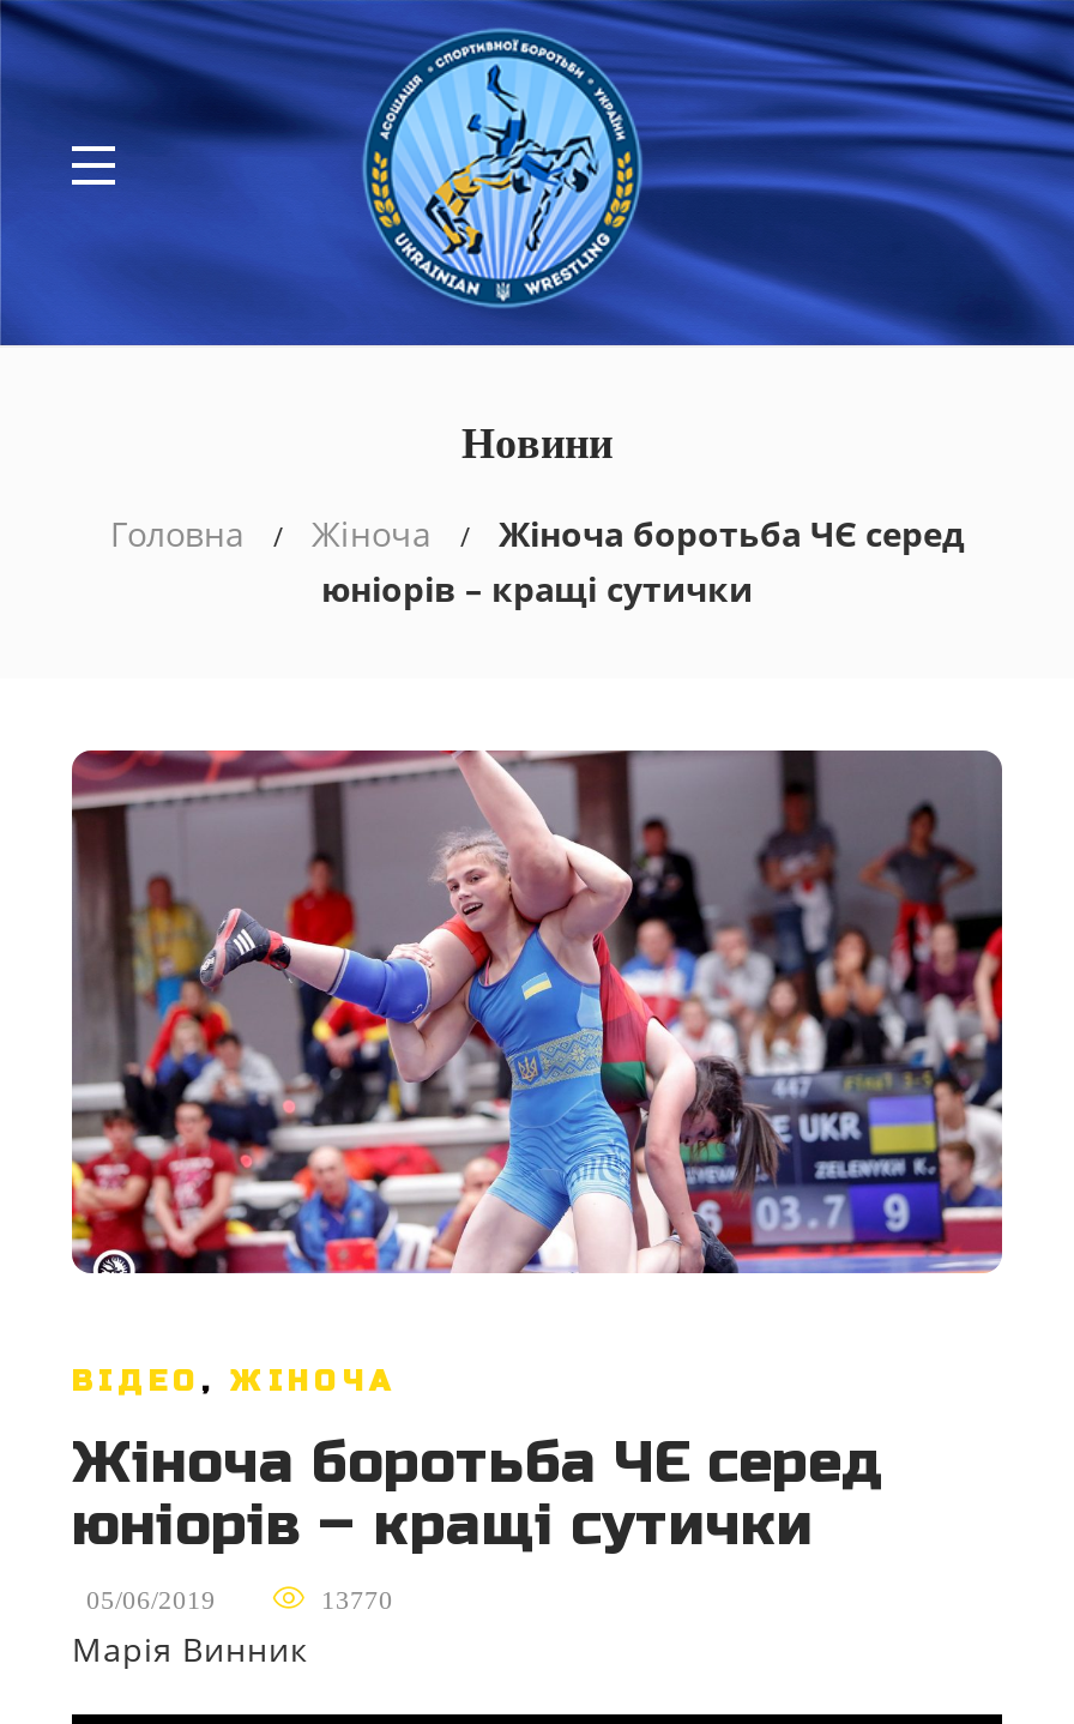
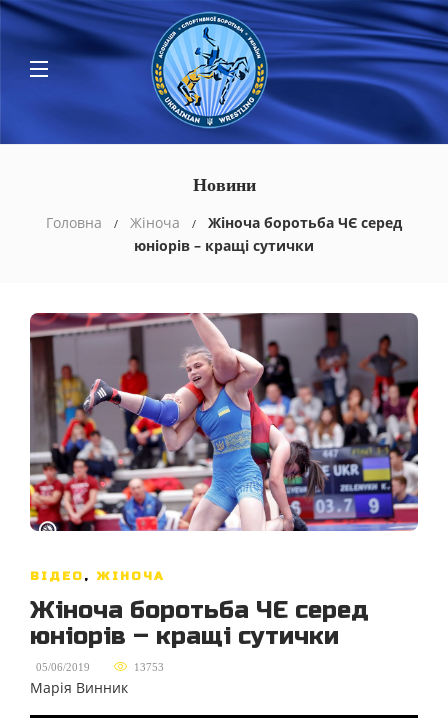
[314,1585,393,1614] 13770 -> [131,661,164,673] 13753

